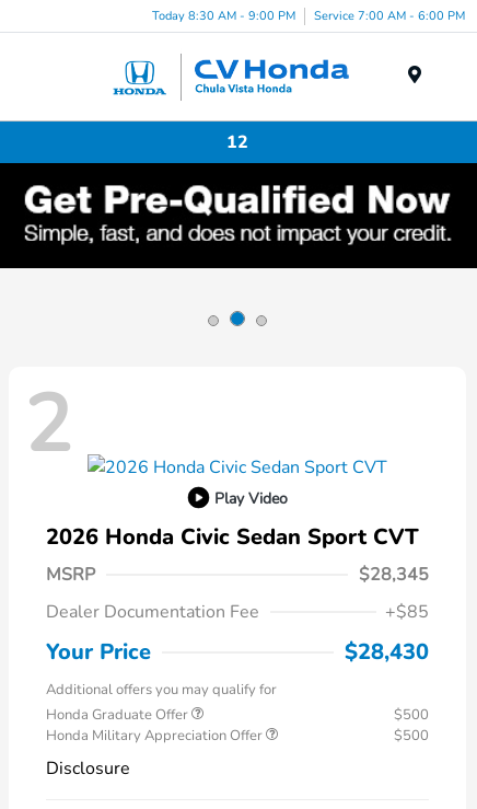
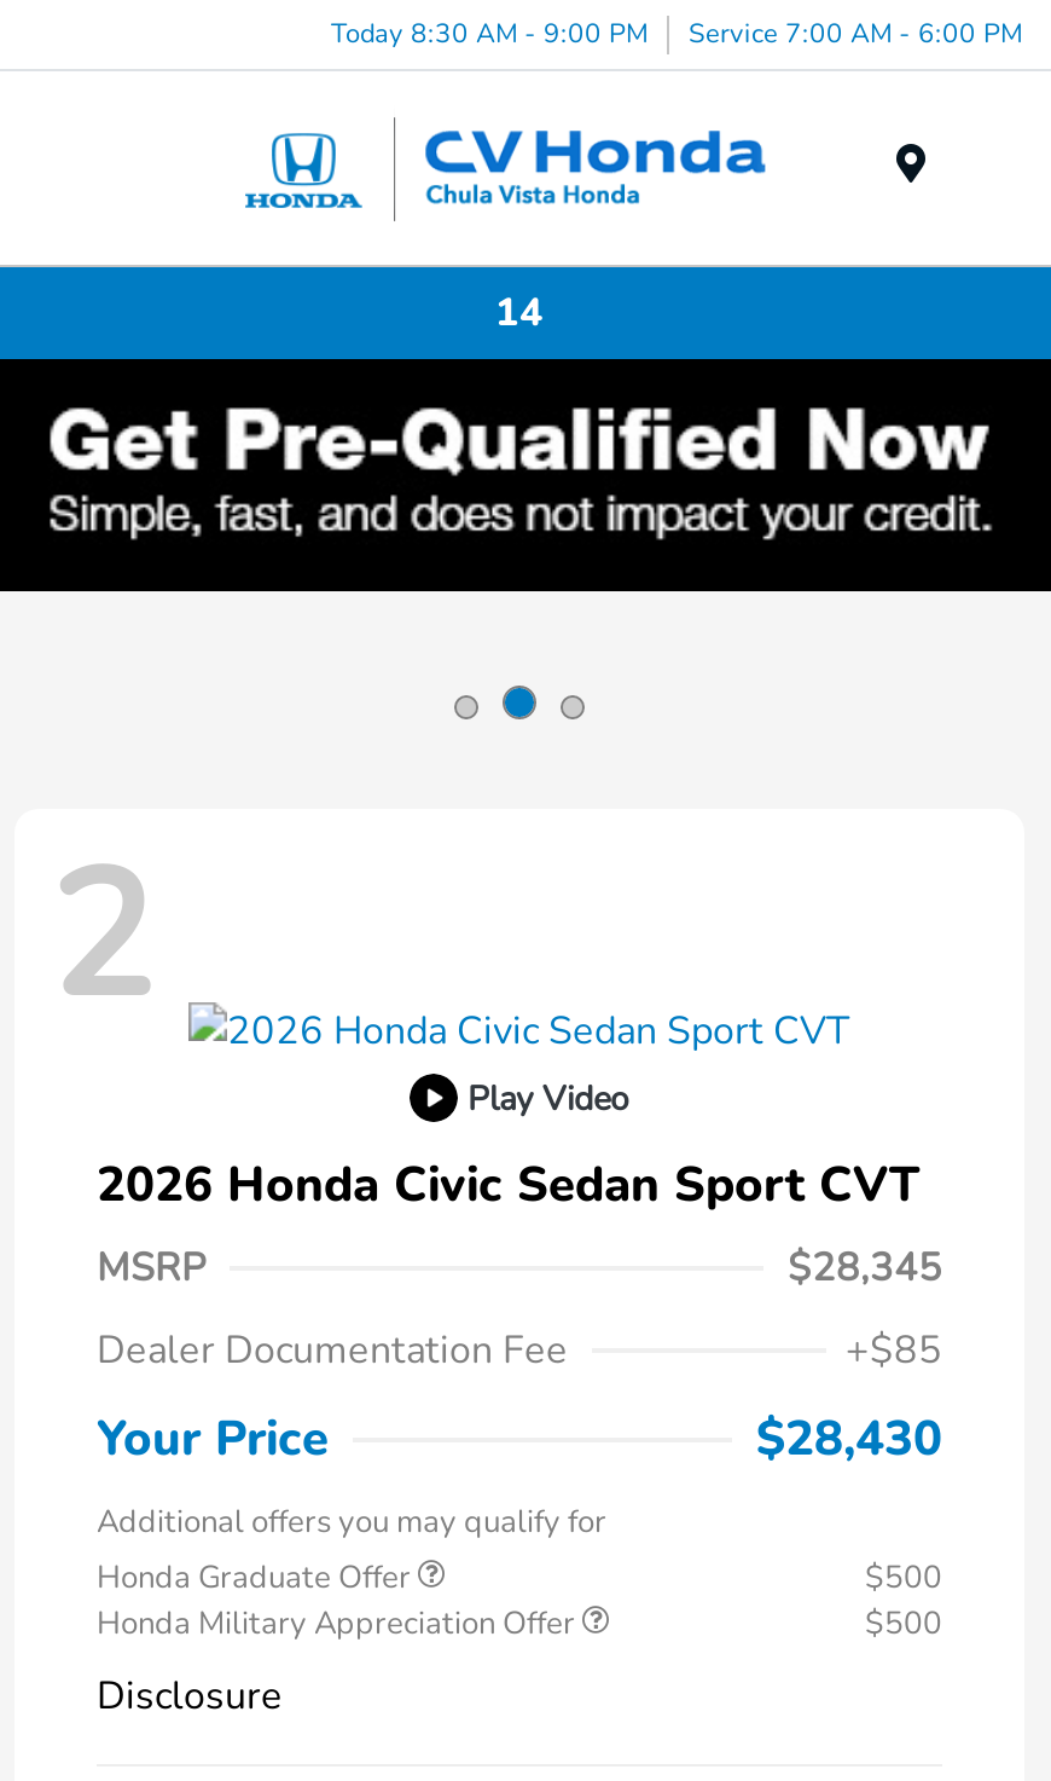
[226,130,248,154] 12 -> [495,286,544,339] 14

